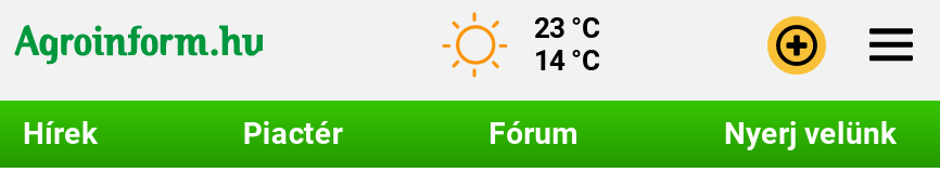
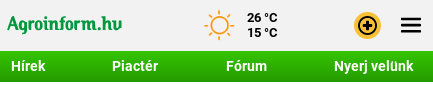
[534,12,601,44] 23 °C -> [246,10,277,25] 26 °C
[534,44,601,77] 14 °C -> [246,25,277,40] 15 °C

